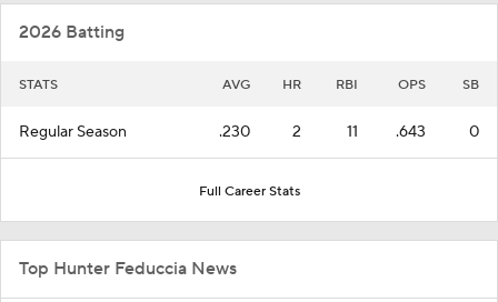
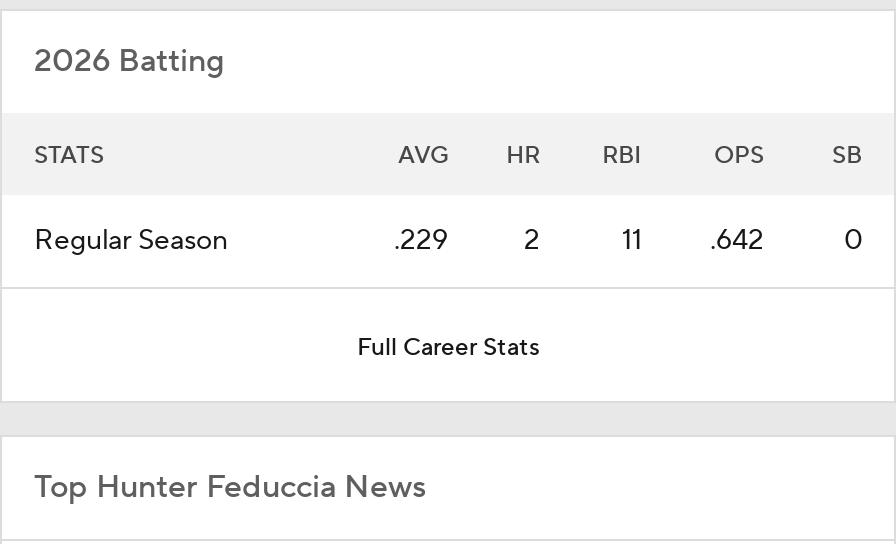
[219,122,250,142] .230 -> [394,223,448,259] .229
[347,122,426,142] 11 .643 -> [622,223,764,259] 11 .642

